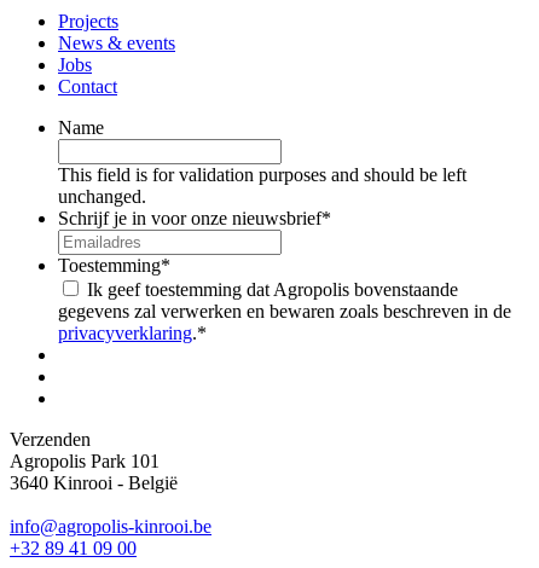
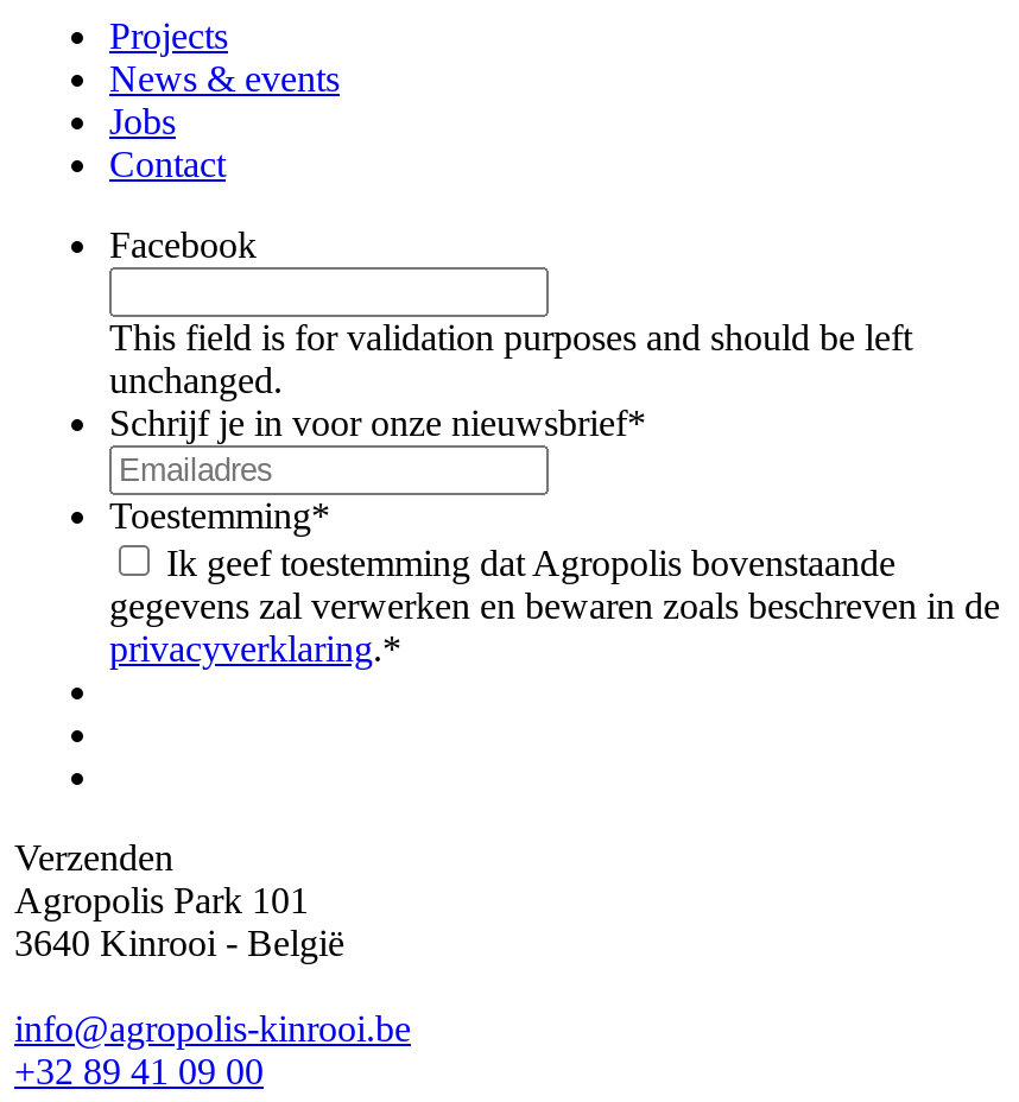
[58,117,104,137] Name -> [109,224,257,264] Facebook

